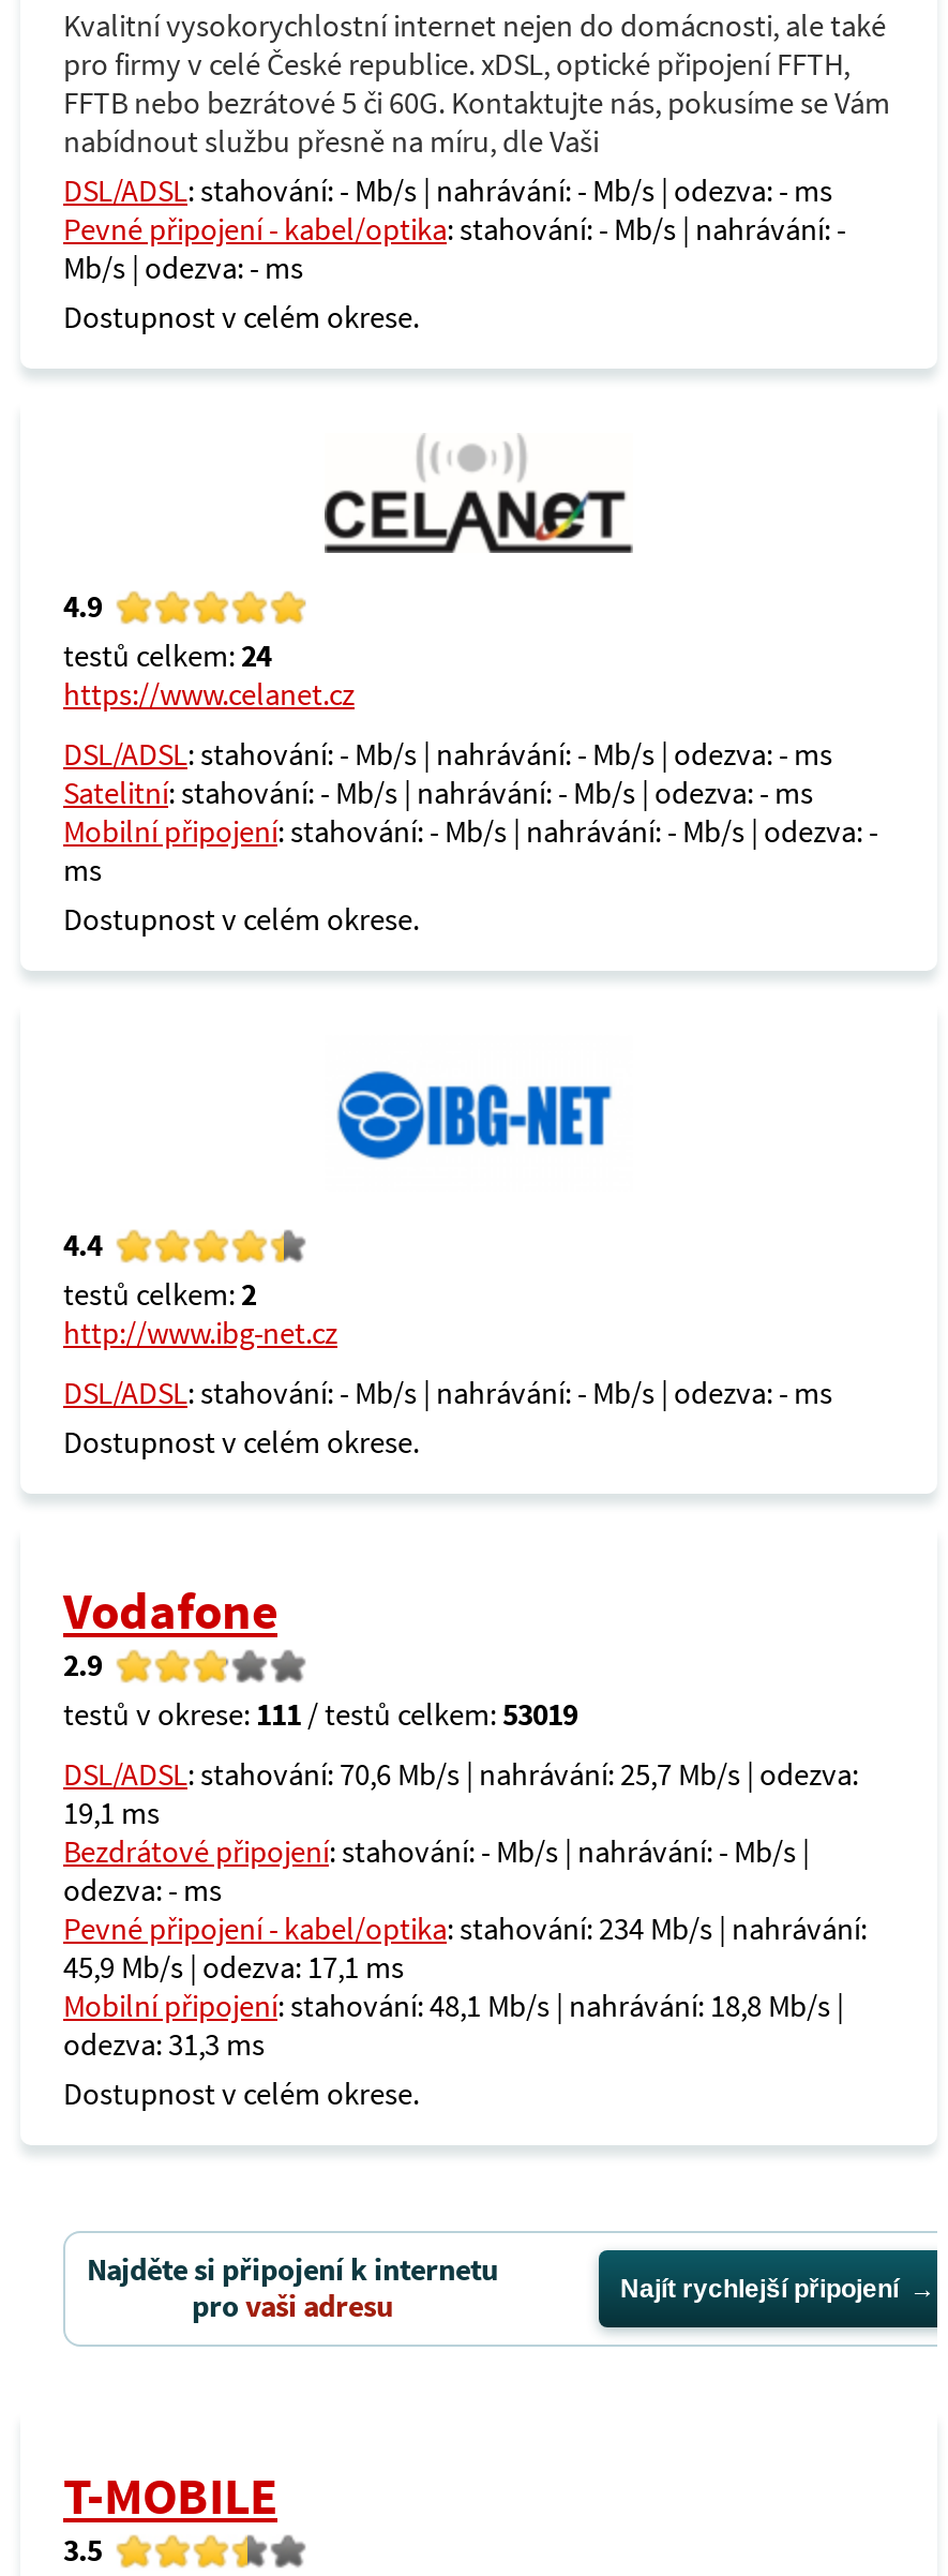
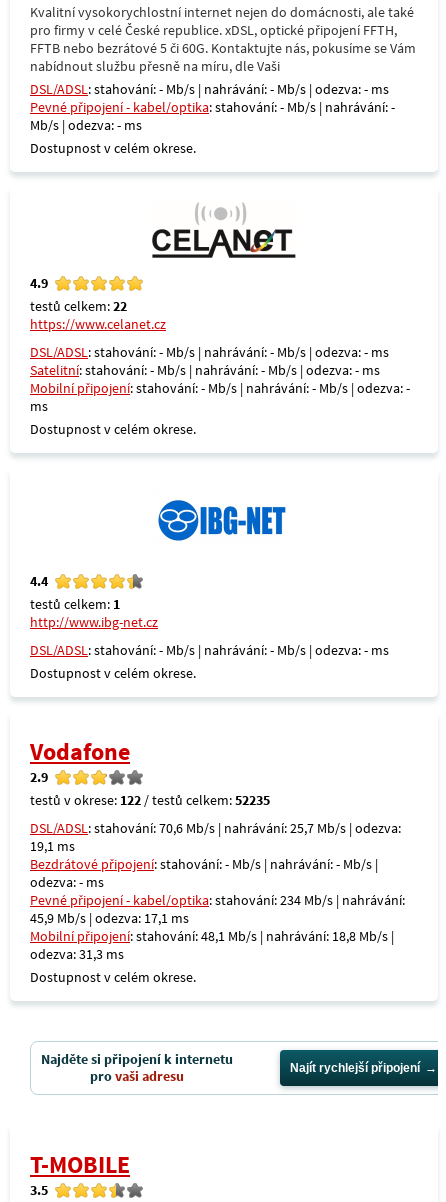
[63,636,271,675] testů celkem: 24 -> [30,297,127,315] testů celkem: 22
[63,1275,256,1314] testů celkem: 2 -> [30,595,120,613] testů celkem: 1
[63,1695,577,1734] testů v okrese: 111 / testů celkem: 53019 -> [30,791,270,809] testů v okrese: 122 / testů celkem: 52235

